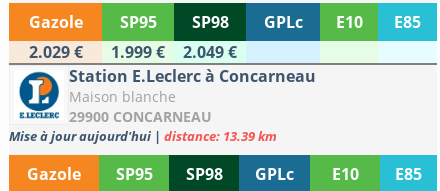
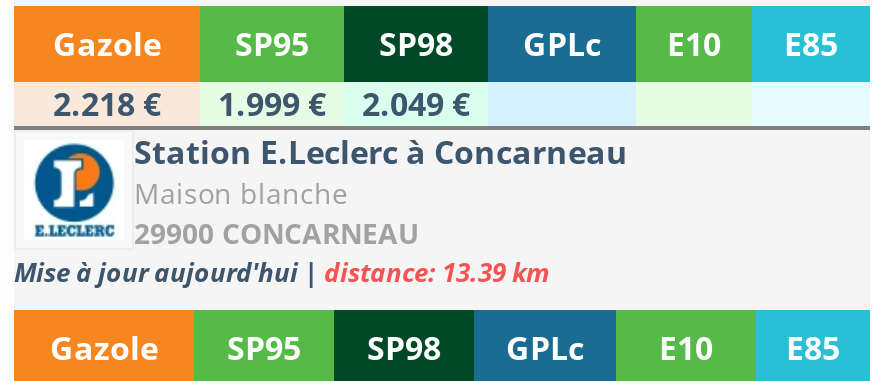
[28,41,237,63] 2.029 € 1.999 € 2.049 € -> [53,82,470,126] 2.218 € 1.999 € 2.049 €

